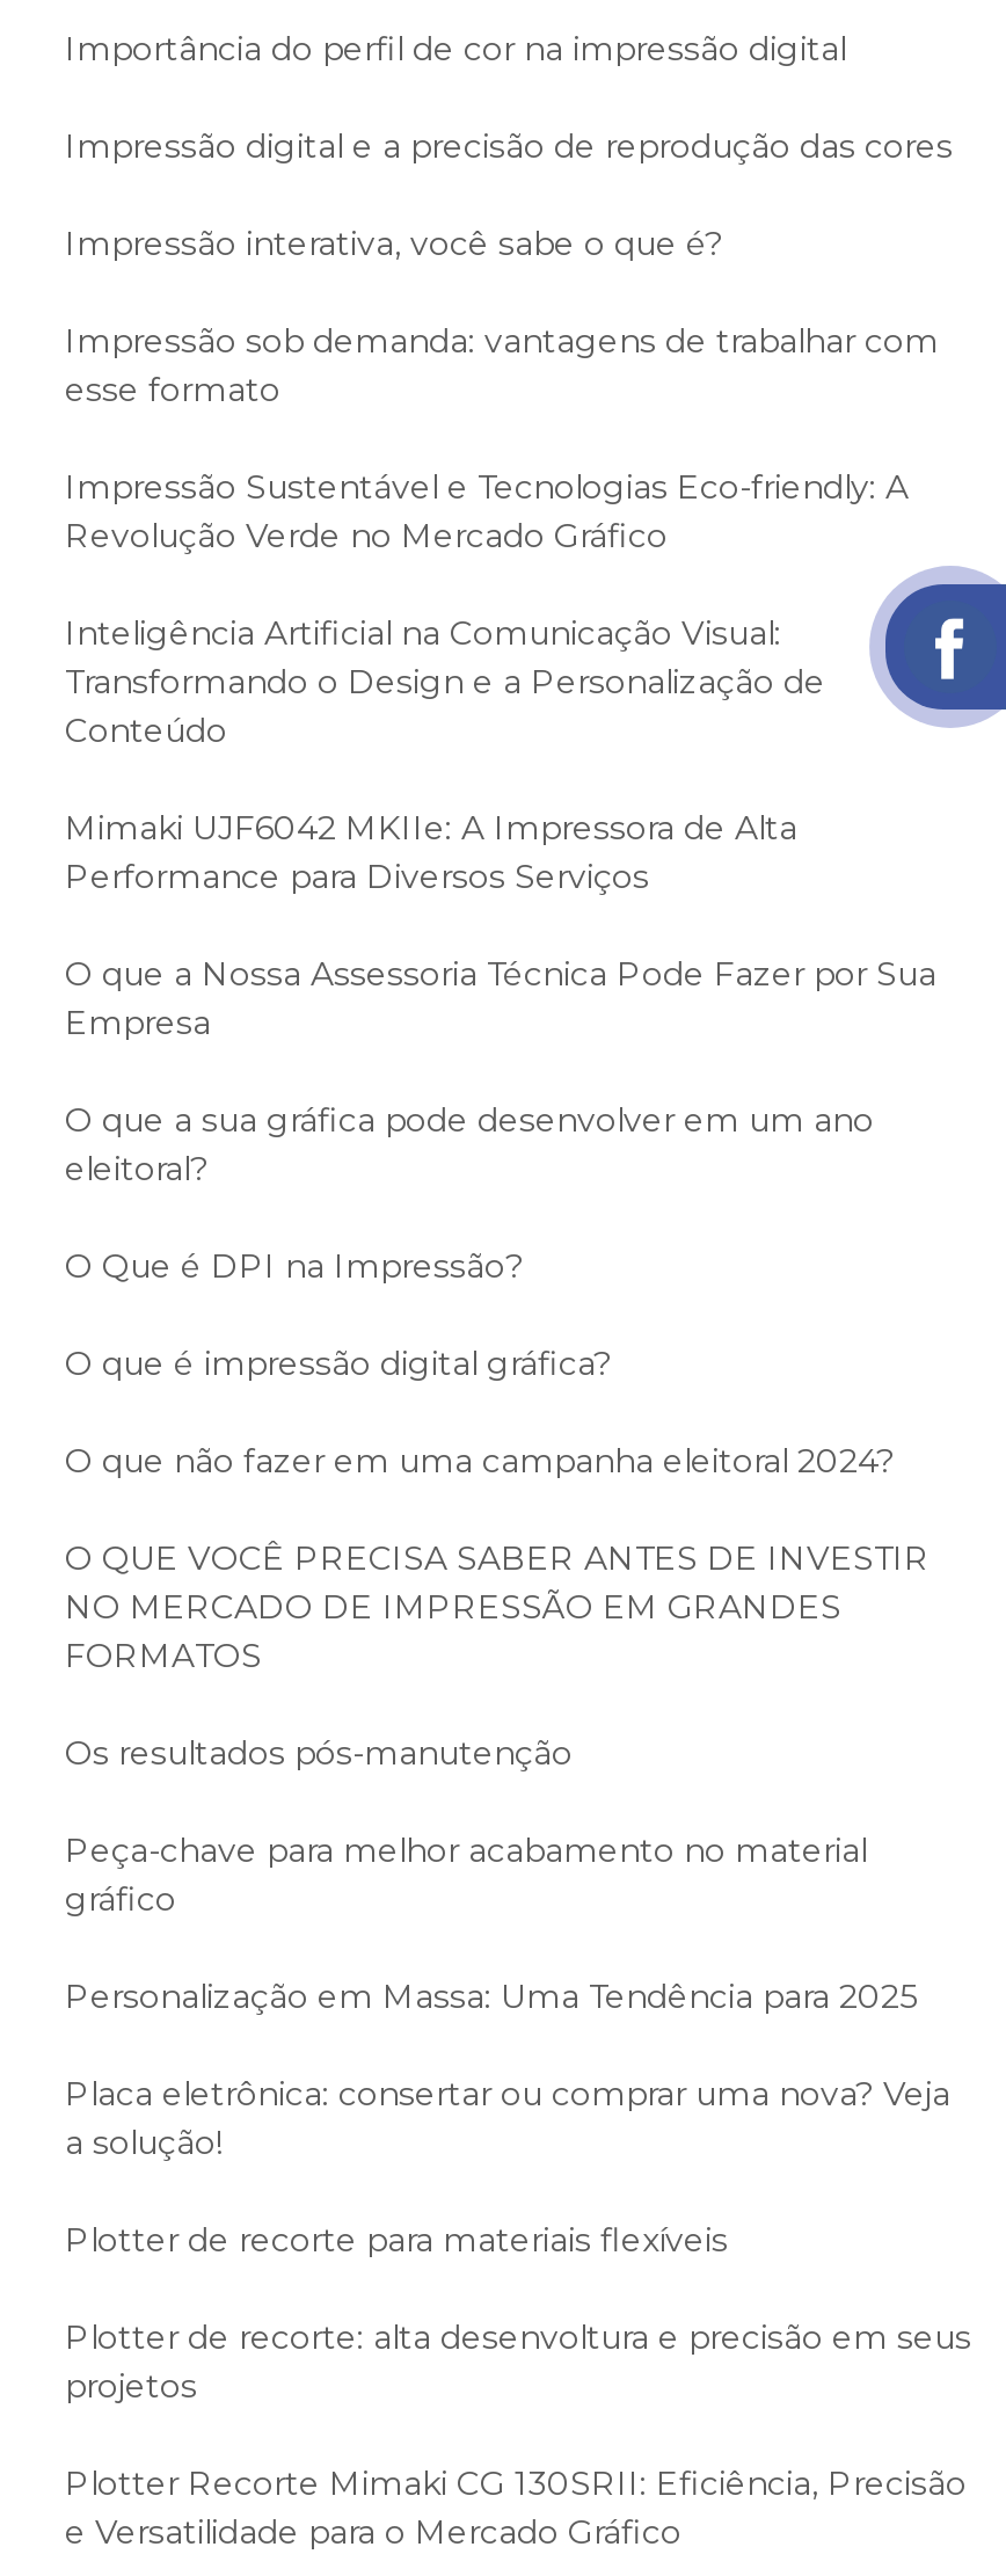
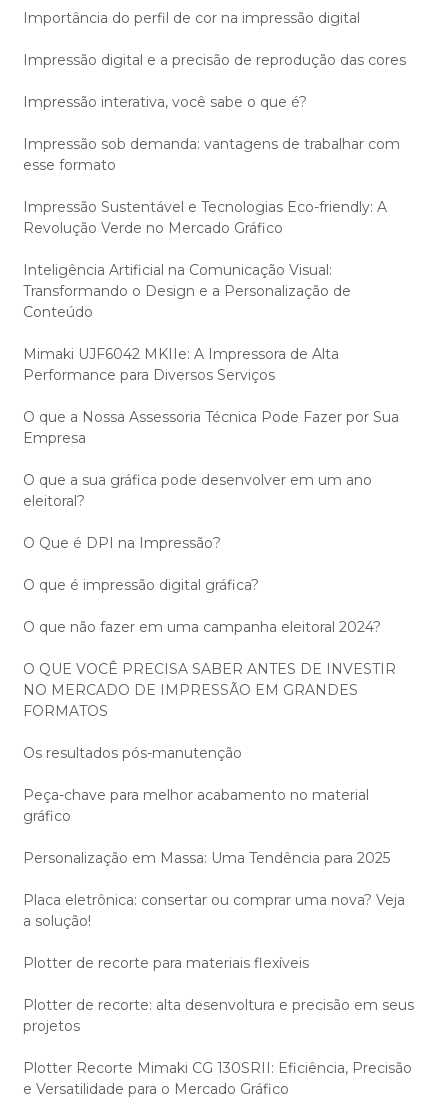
[867,563,999,730] [image] -> none

